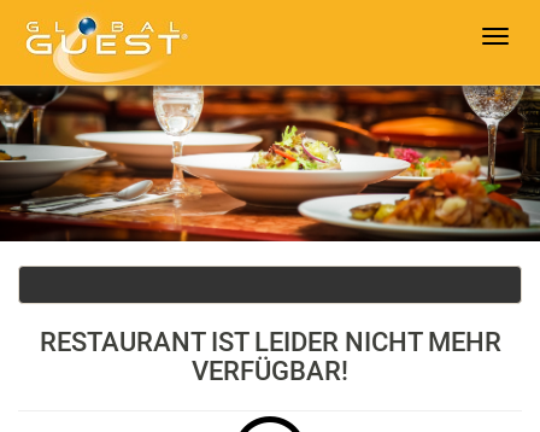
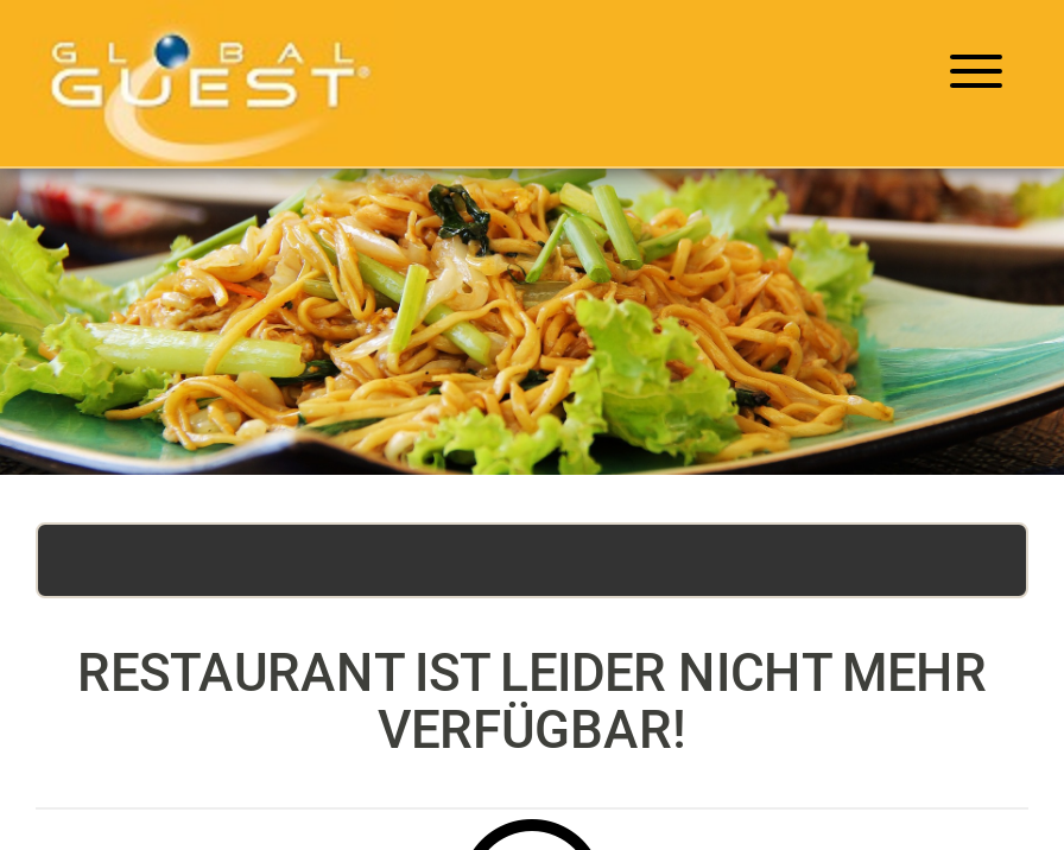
[4,84,536,243] [image] -> [7,166,1057,477] [image]

